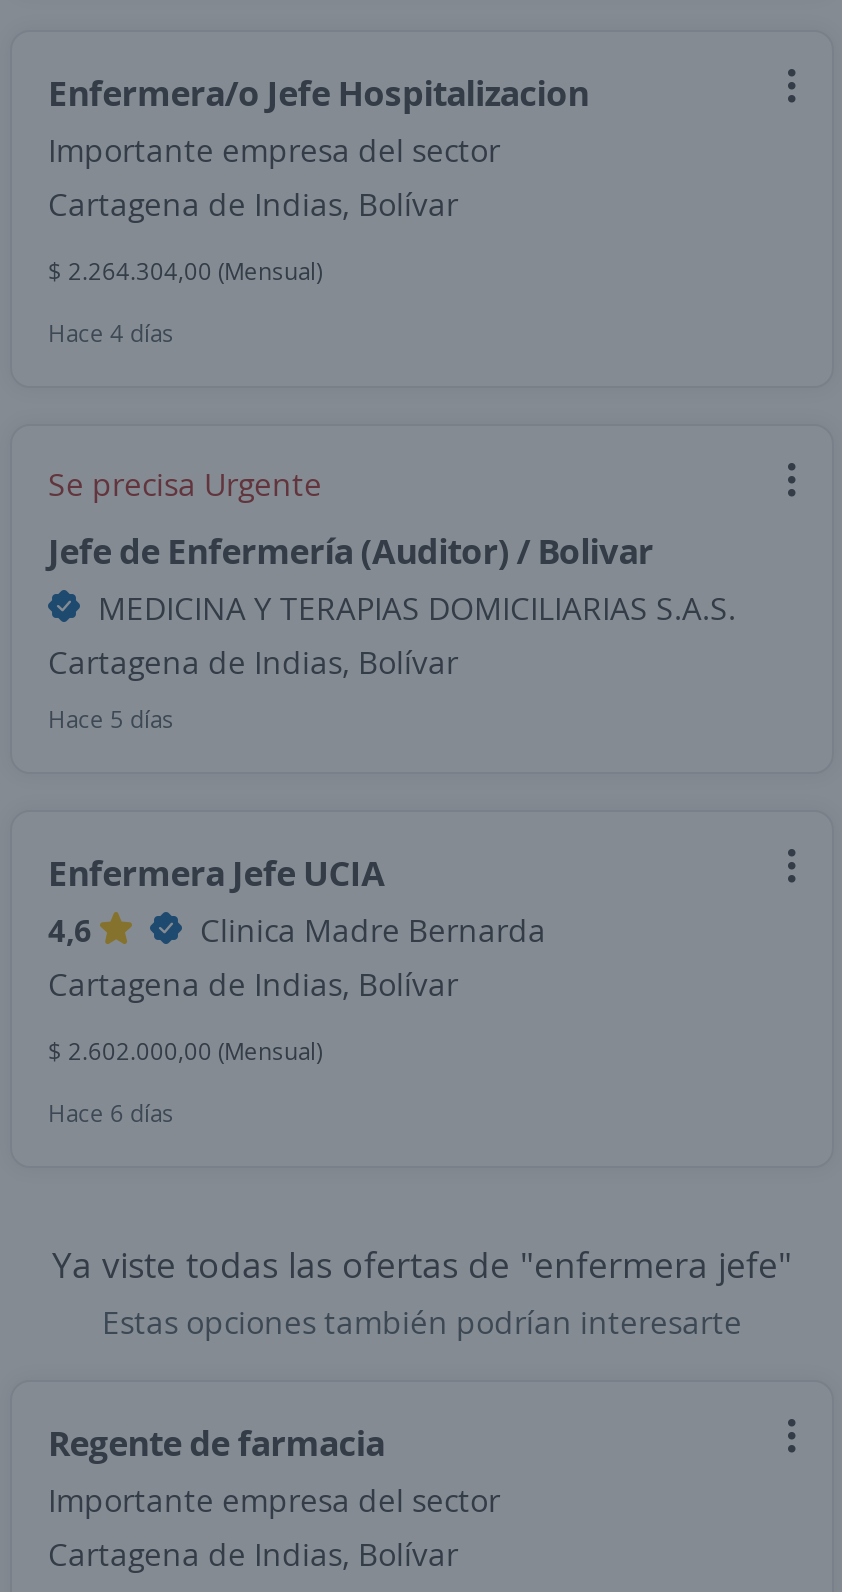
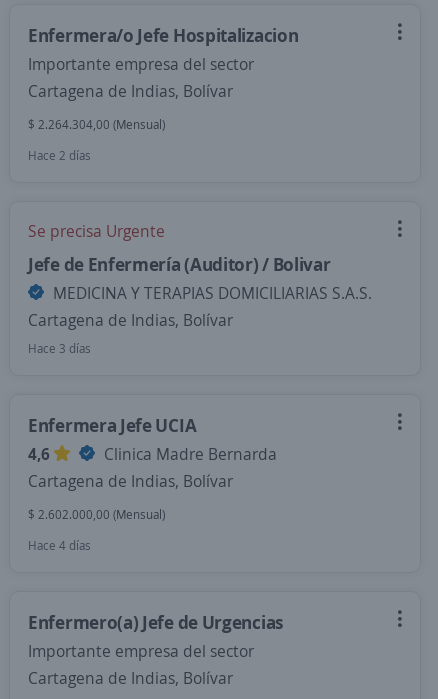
[48,316,174,350] Hace 4 días -> [28,147,91,164] Hace 2 días
[48,702,174,736] Hace 5 días -> [28,340,91,357] Hace 3 días
[48,1096,792,1466] Hace 6 días | Ya viste todas las ofertas de "enfermera jefe" | Estas opciones también podrían interesarte | Regente de farmacia -> [28,537,284,634] Hace 4 días | Enfermero(a) Jefe de Urgencias

